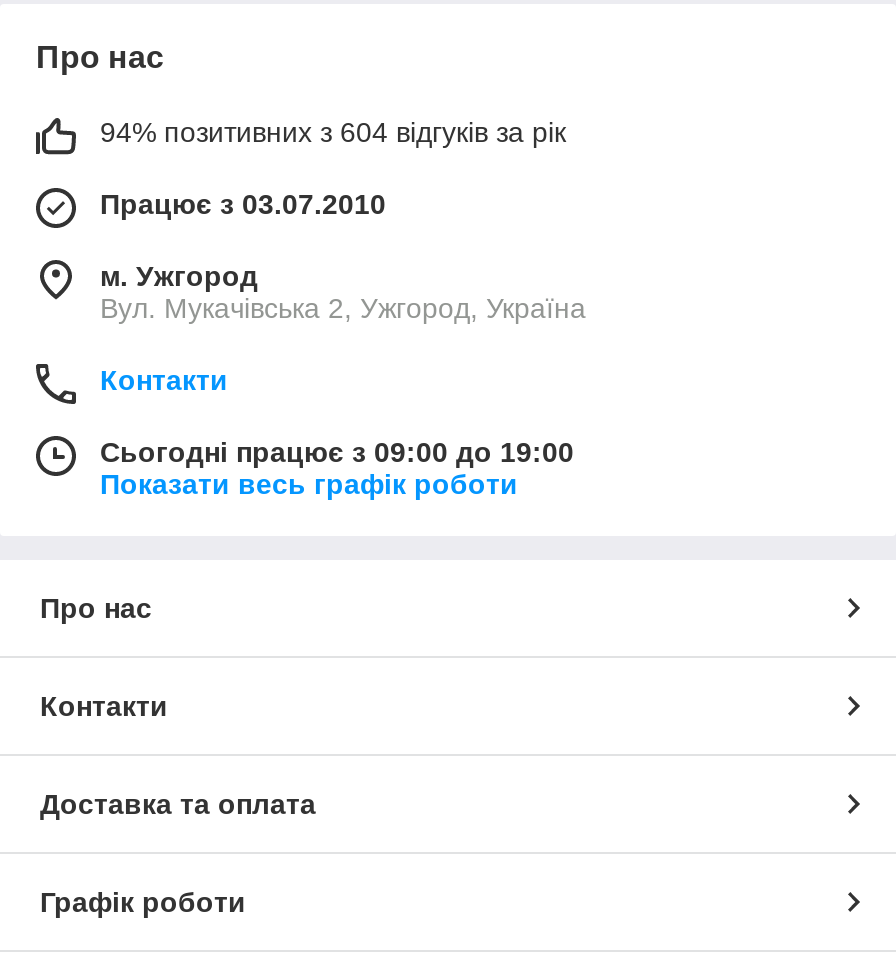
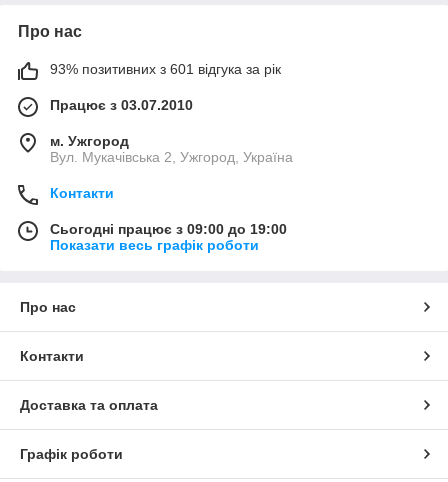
[100,116,566,148] 94% позитивних з 604 відгуків за рік -> [50,61,281,77] 93% позитивних з 601 відгука за рік

